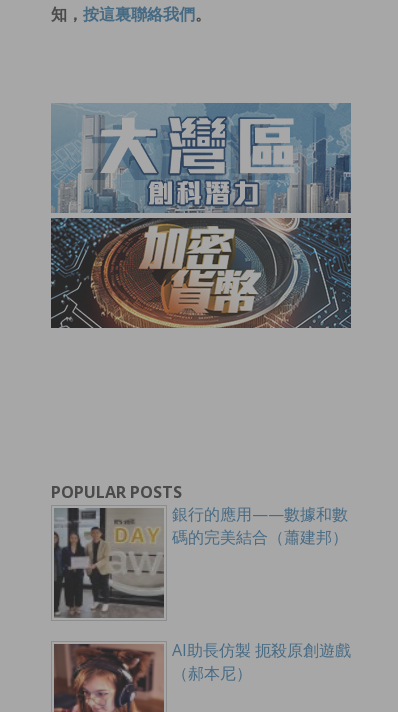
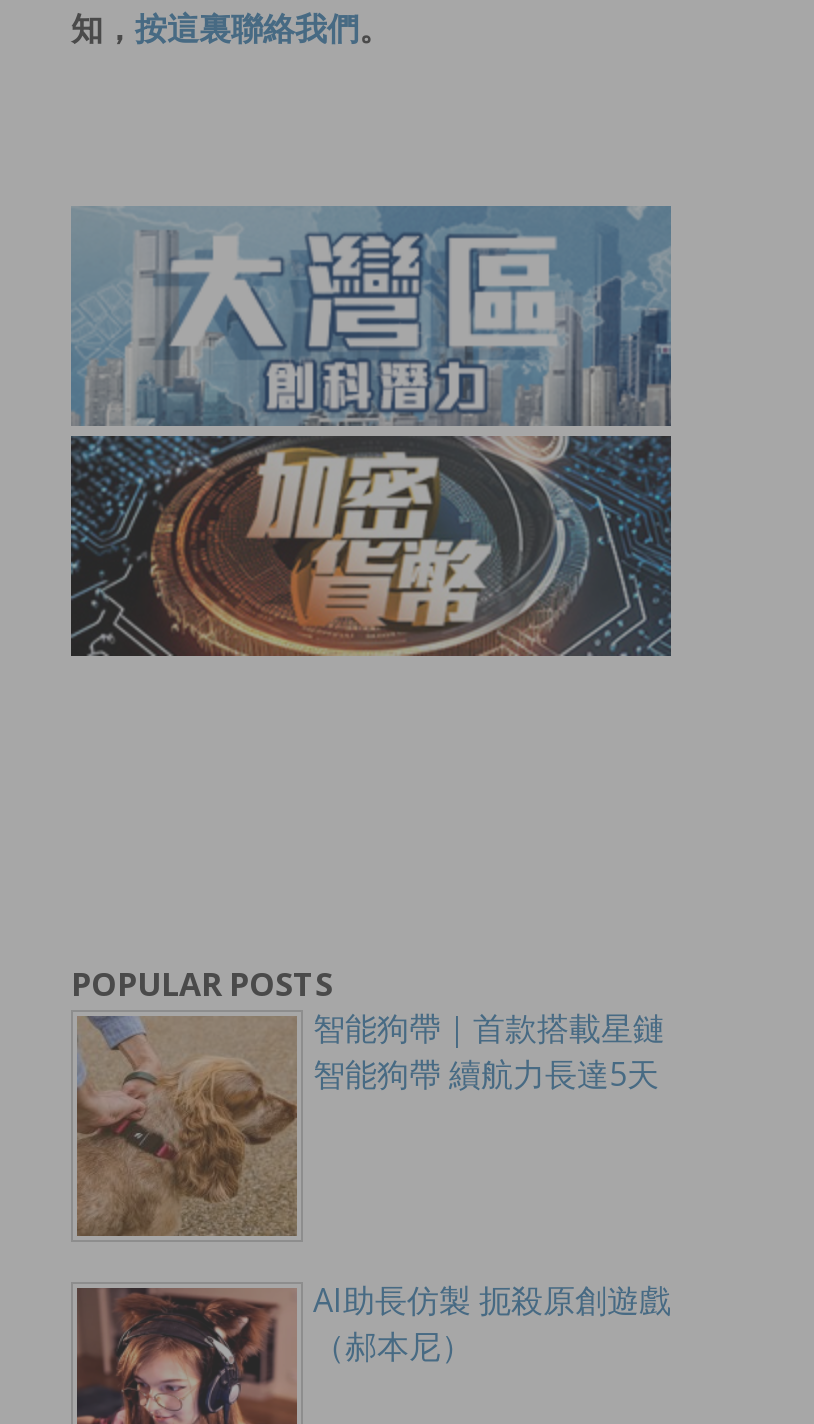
[53,503,348,618] [image] | 銀行的應用——數據和數 | 碼的完美結合（蕭建邦） -> [75,1006,665,1238] [image] | 智能狗帶｜首款搭載星鏈 | 智能狗帶 續航力長達5天

